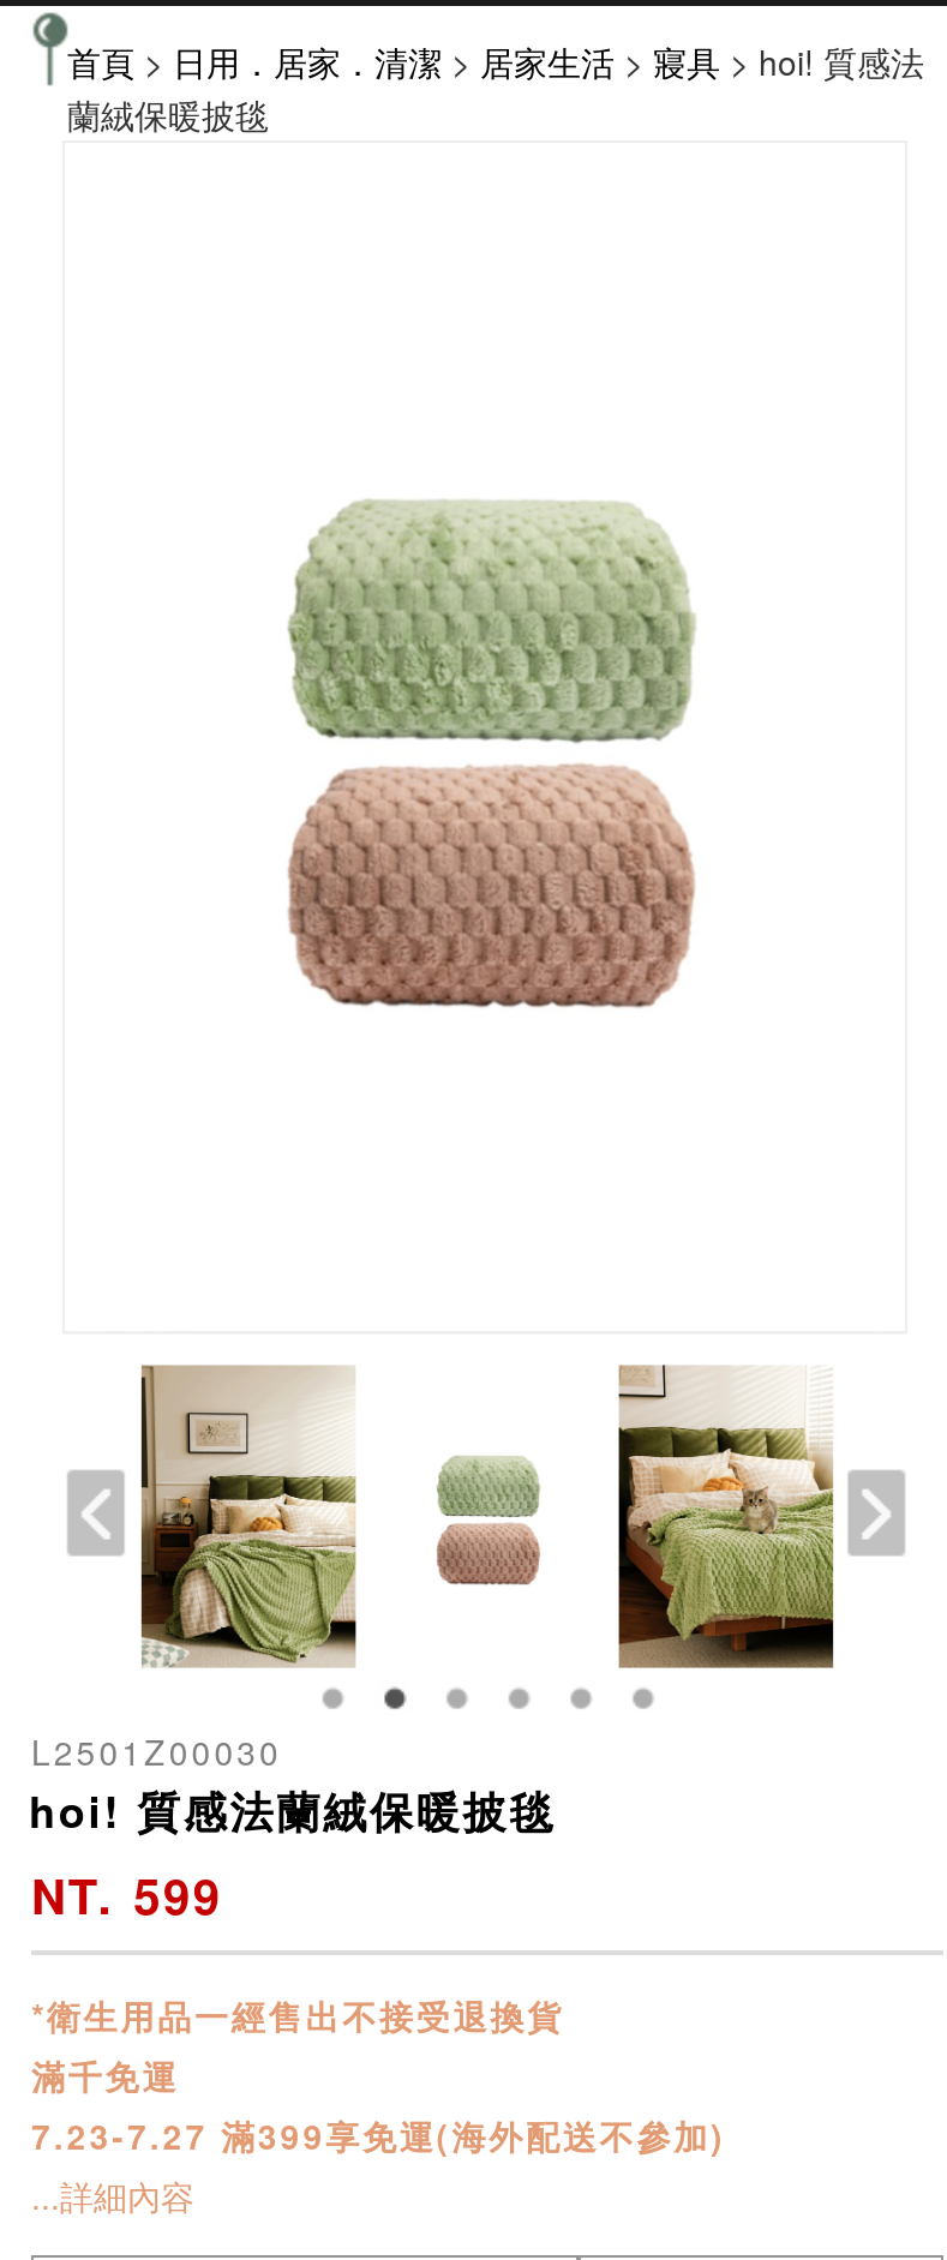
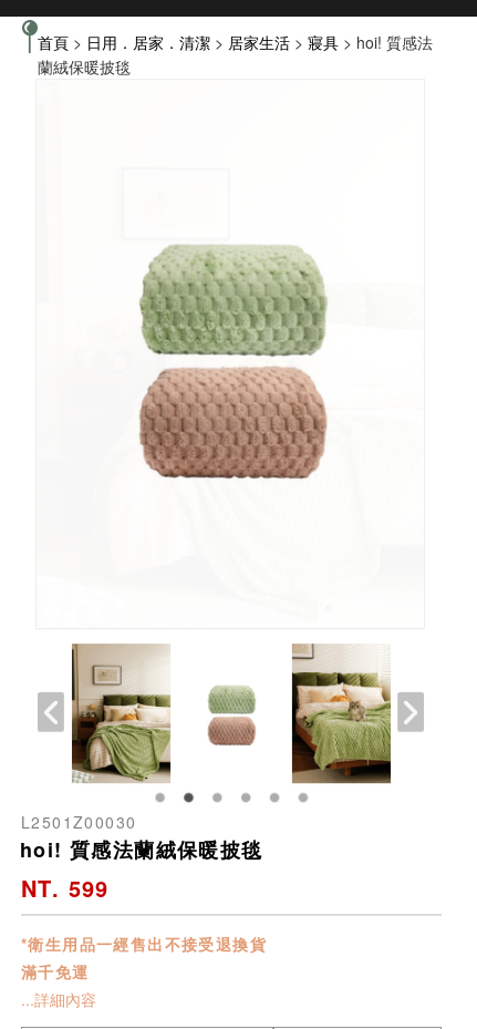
[31,2111,726,2159] 7.23-7.27 滿399享免運(海外配送不參加) -> none

